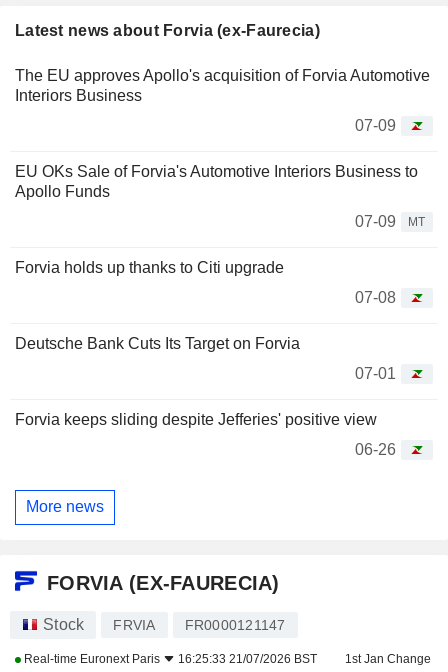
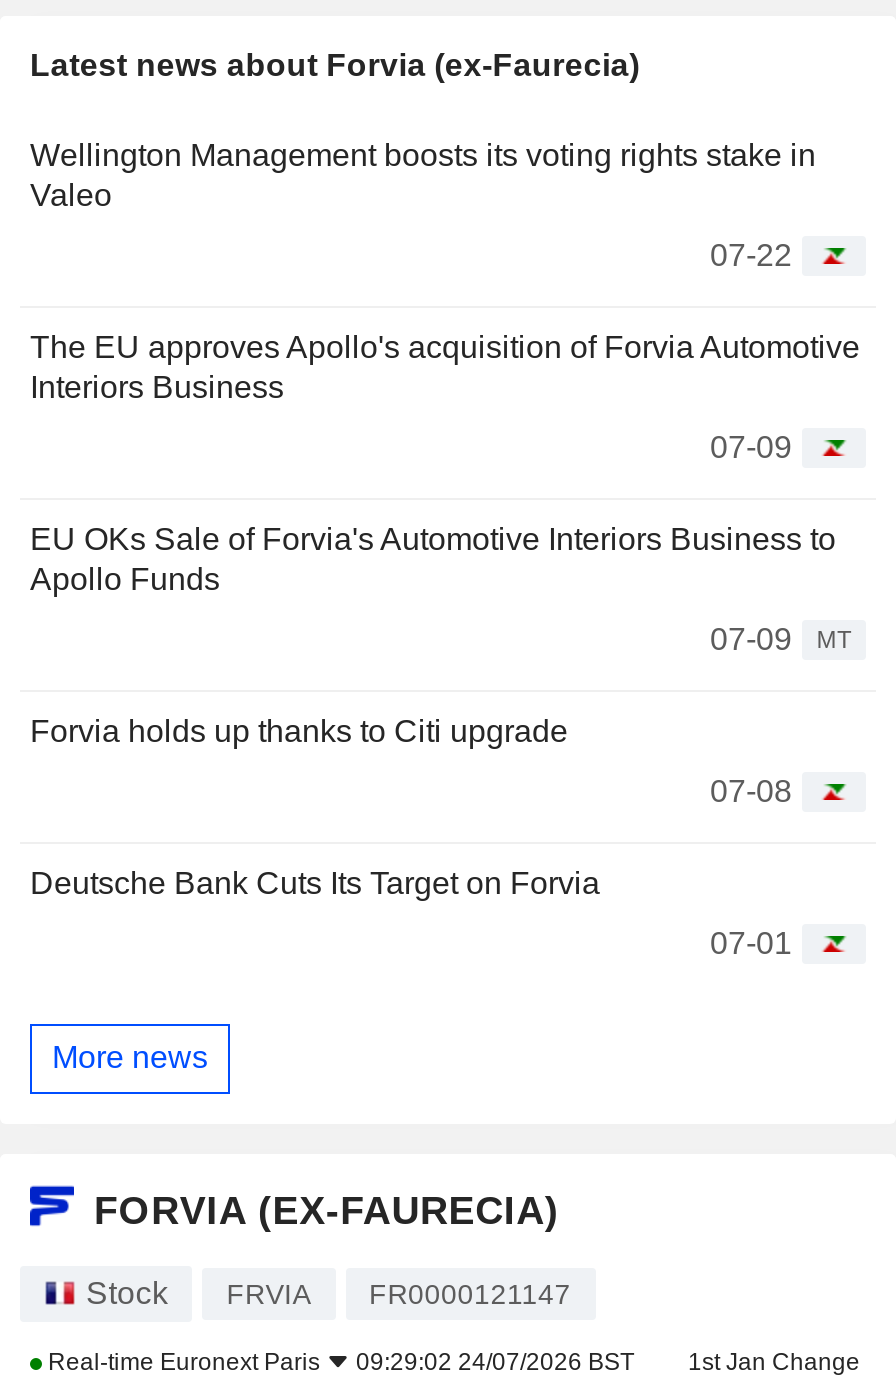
none -> [30,138,816,272] Wellington Management boosts its voting rights stake in | Valeo | 07-22
moved [15,67,430,382] -> [30,330,860,960]: The EU approves Apollo's acquisition of Forvia Automotive | Interiors Business | 07-09 | ... | Deutsche Bank Cuts Its Target on Forvia | 07-01
[15,411,396,458] Forvia keeps sliding despite Jefferies' positive view | 06-26 -> none
[21,652,430,666] Real-time Euronext Paris 16:25:33 21/07/2026 BST 1st Jan Change -> [42,1348,860,1376] Real-time Euronext Paris 09:29:02 24/07/2026 BST 1st Jan Change

